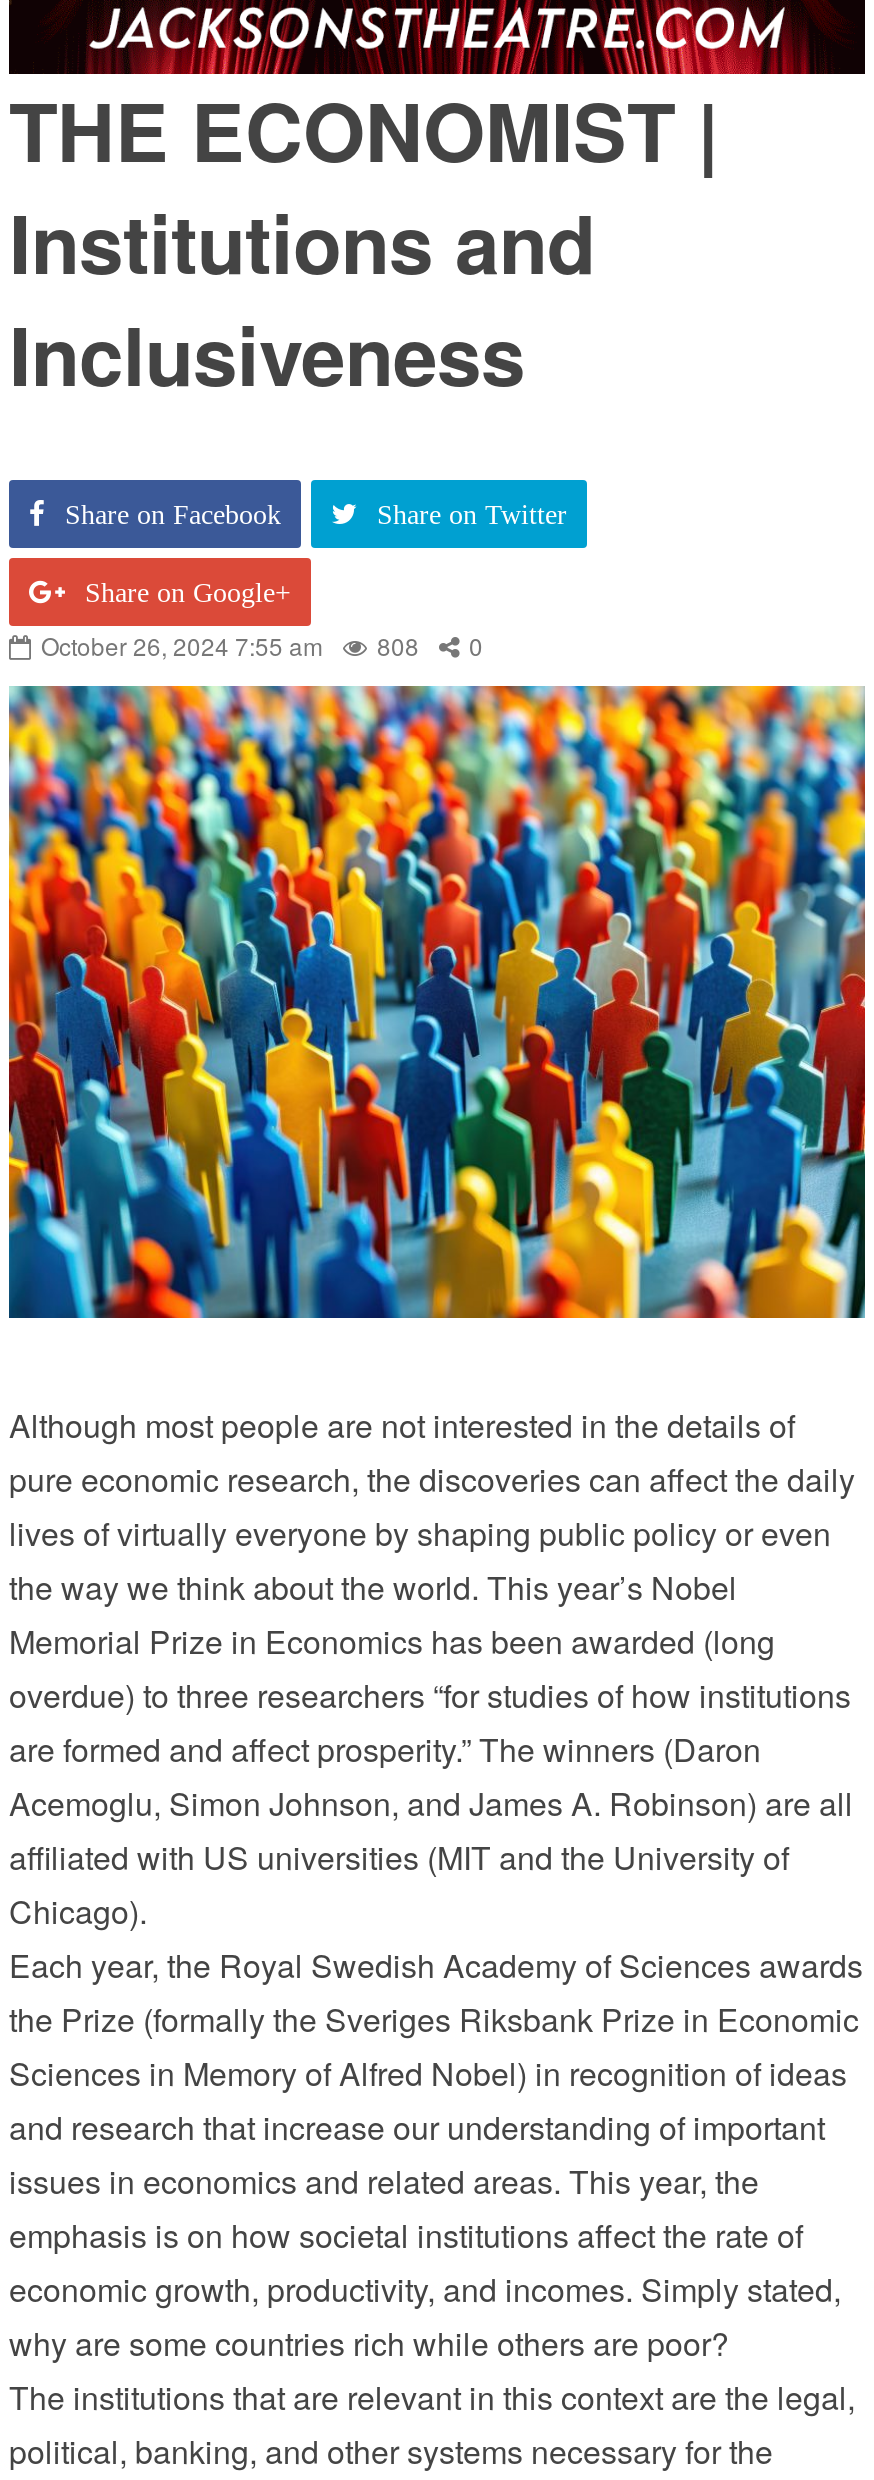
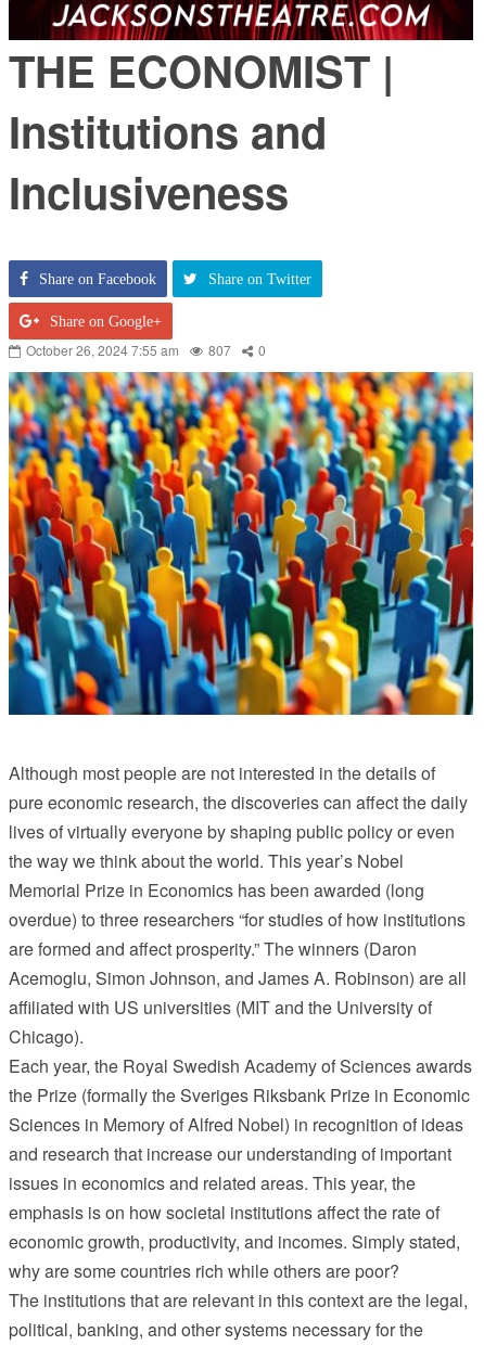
[41,629,483,663] October 26, 2024 7:55 am 808 0 -> [26,341,266,359] October 26, 2024 7:55 am 807 0

